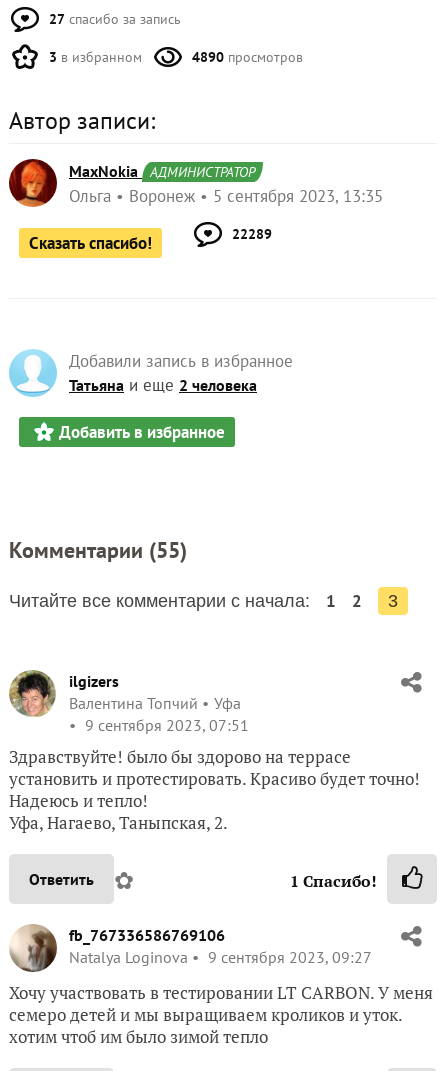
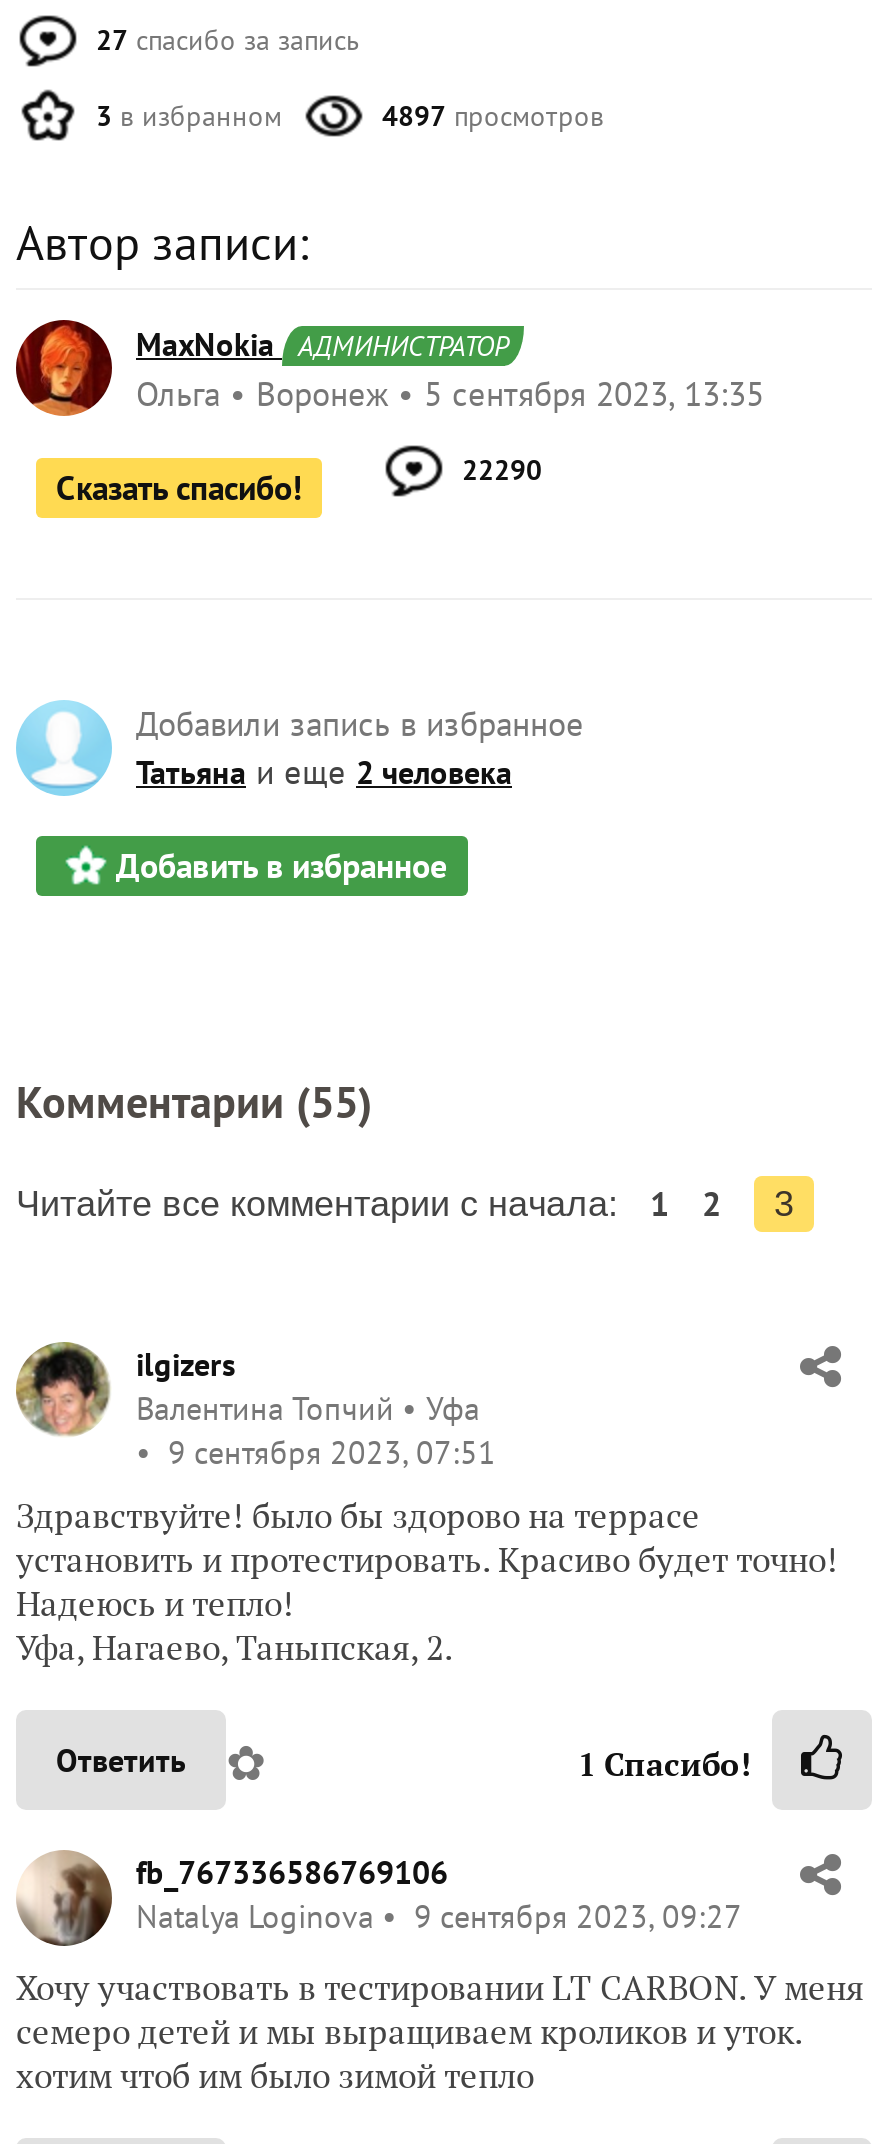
[192,48,303,66] 4890 просмотров -> [382,98,604,134] 4897 просмотров
[232,225,272,243] 22289 -> [462,452,542,488] 22290

